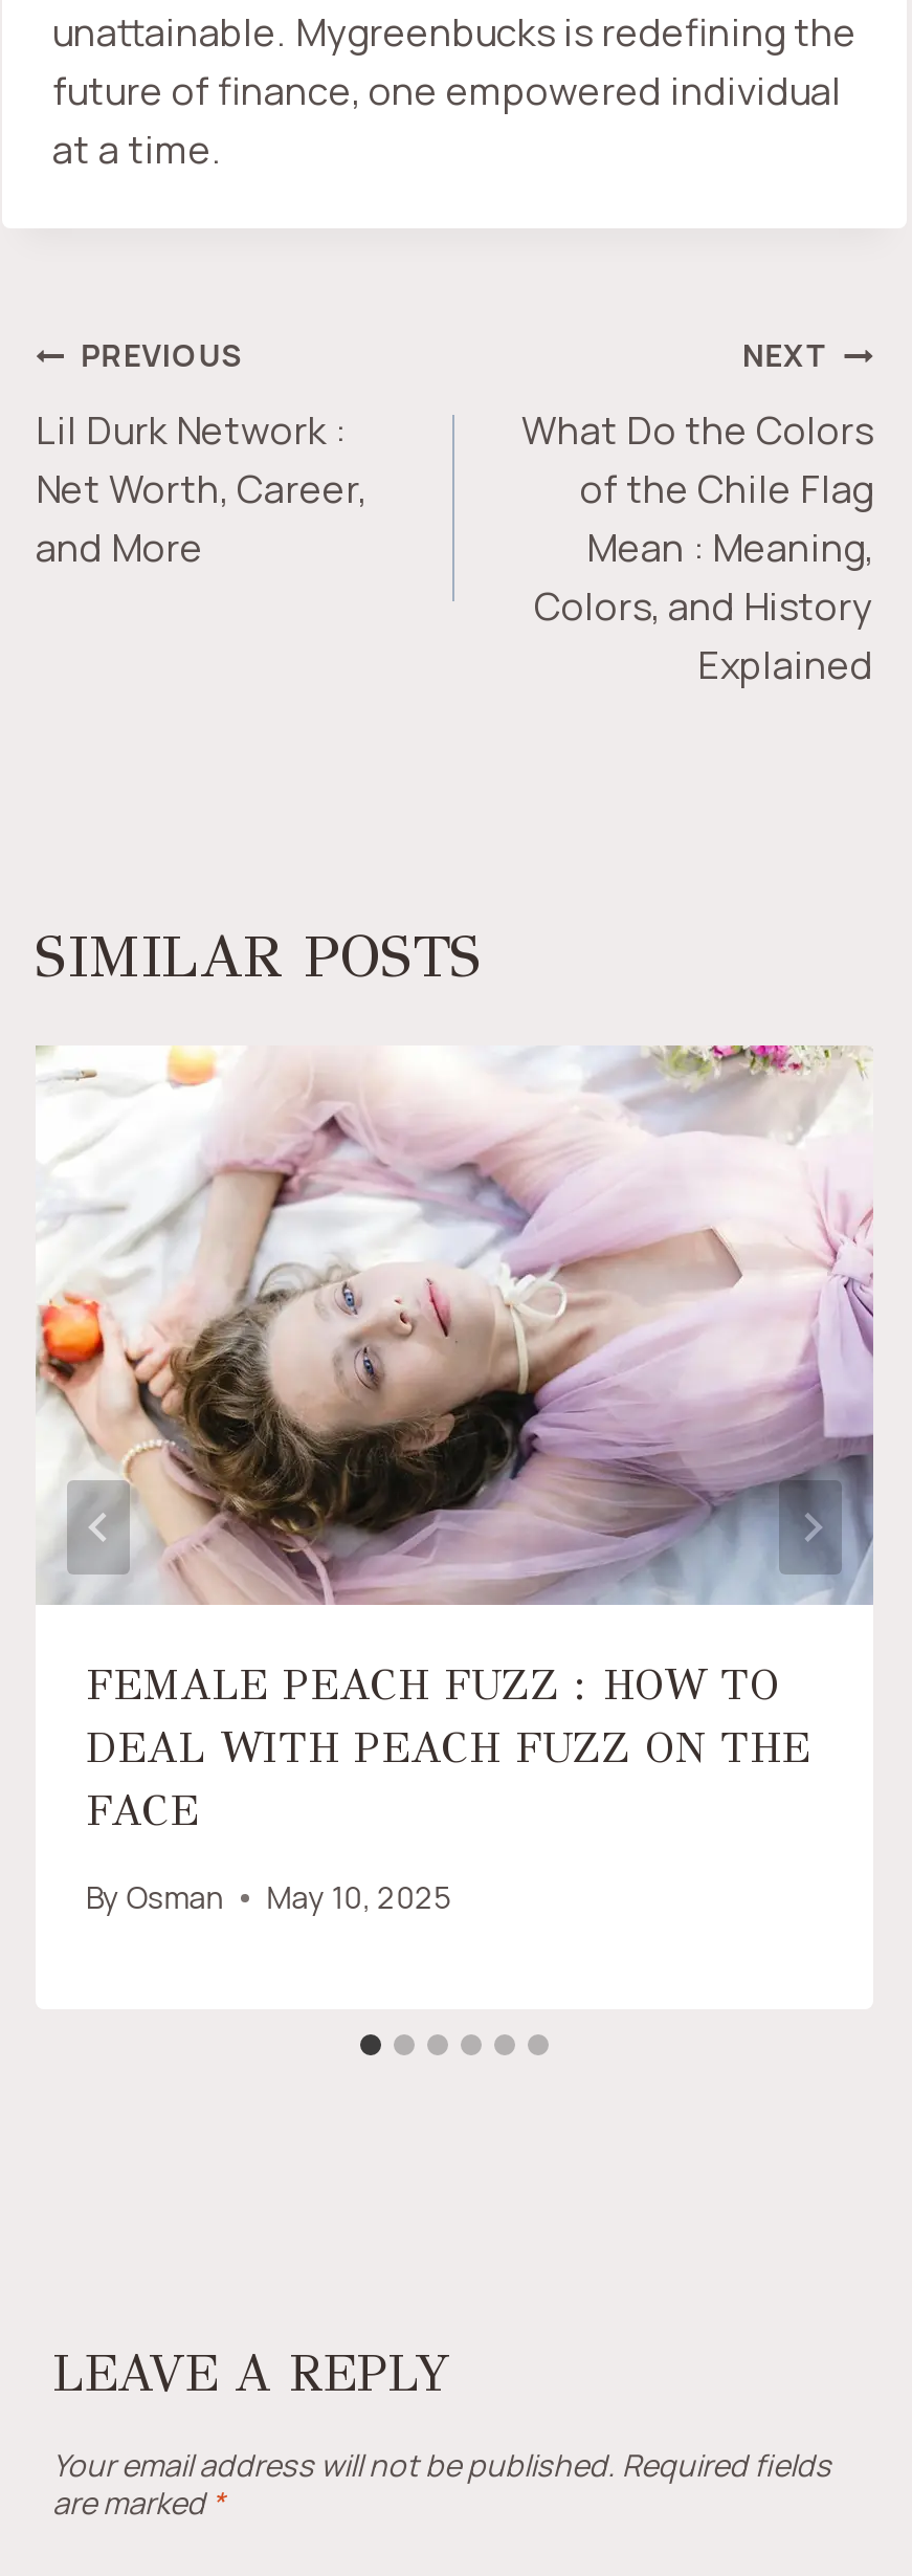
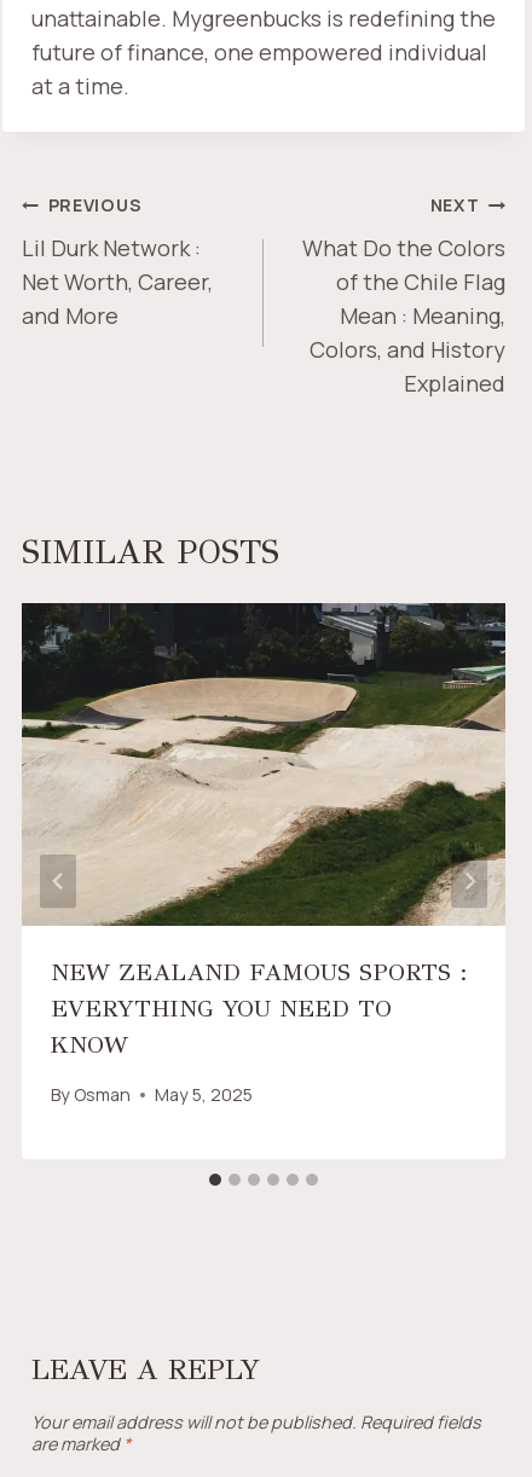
[36,1043,875,1837] [image] | FEMALE PEACH FUZZ : HOW TO | DEAL WITH PEACH FUZZ ON THE | FACE -> [21,602,507,1060] [image] | NEW ZEALAND FAMOUS SPORTS : | EVERYTHING YOU NEED TO | KNOW
[86,1878,451,1917] By Osman May 10, 2025 -> [51,1083,253,1106] By Osman May 5, 2025

